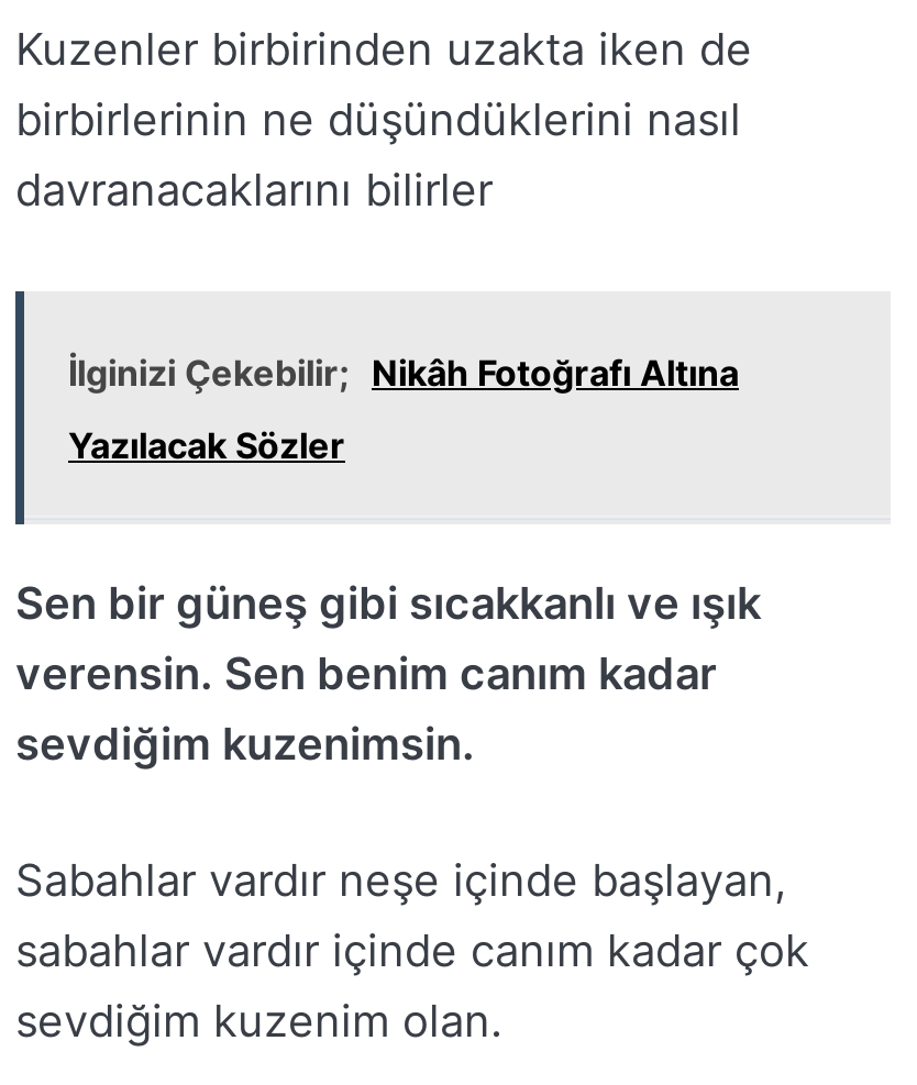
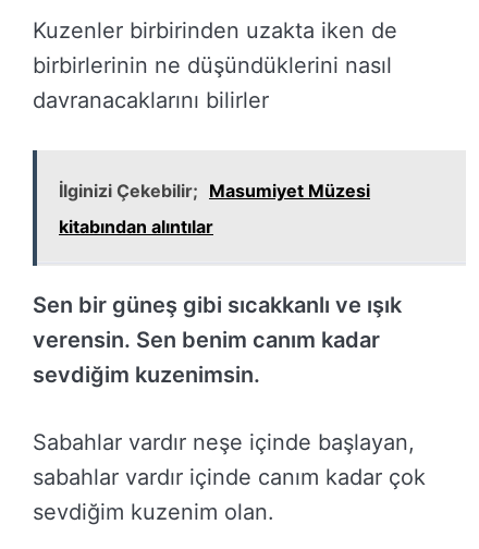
[68,350,739,394] İlginizi Çekebilir; Nikâh Fotoğrafı Altına -> [59,179,370,201] İlginizi Çekebilir; Masumiyet Müzesi
[68,422,345,466] Yazılacak Sözler -> [59,215,213,237] kitabından alıntılar

